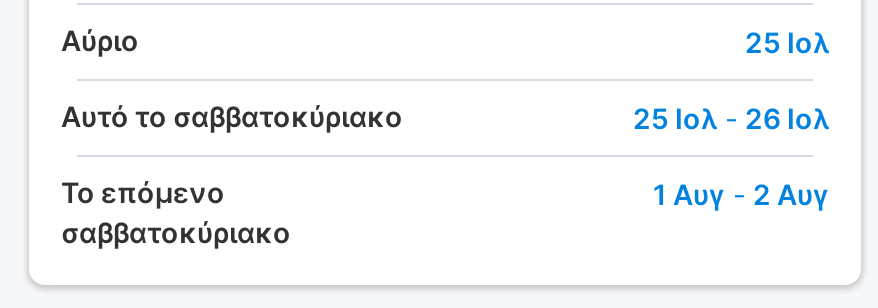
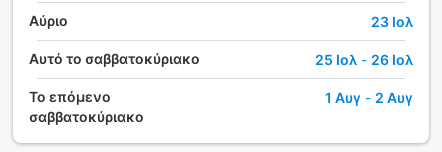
[745,24,829,58] 25 Ιολ -> [371,13,413,30] 23 Ιολ

